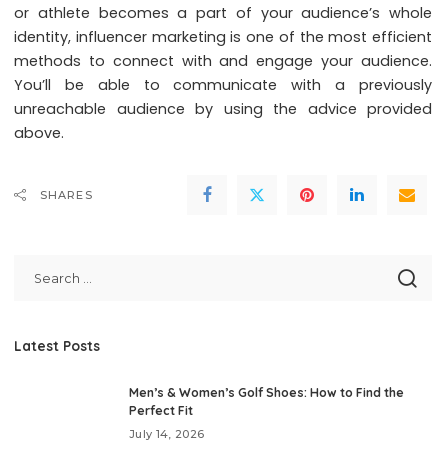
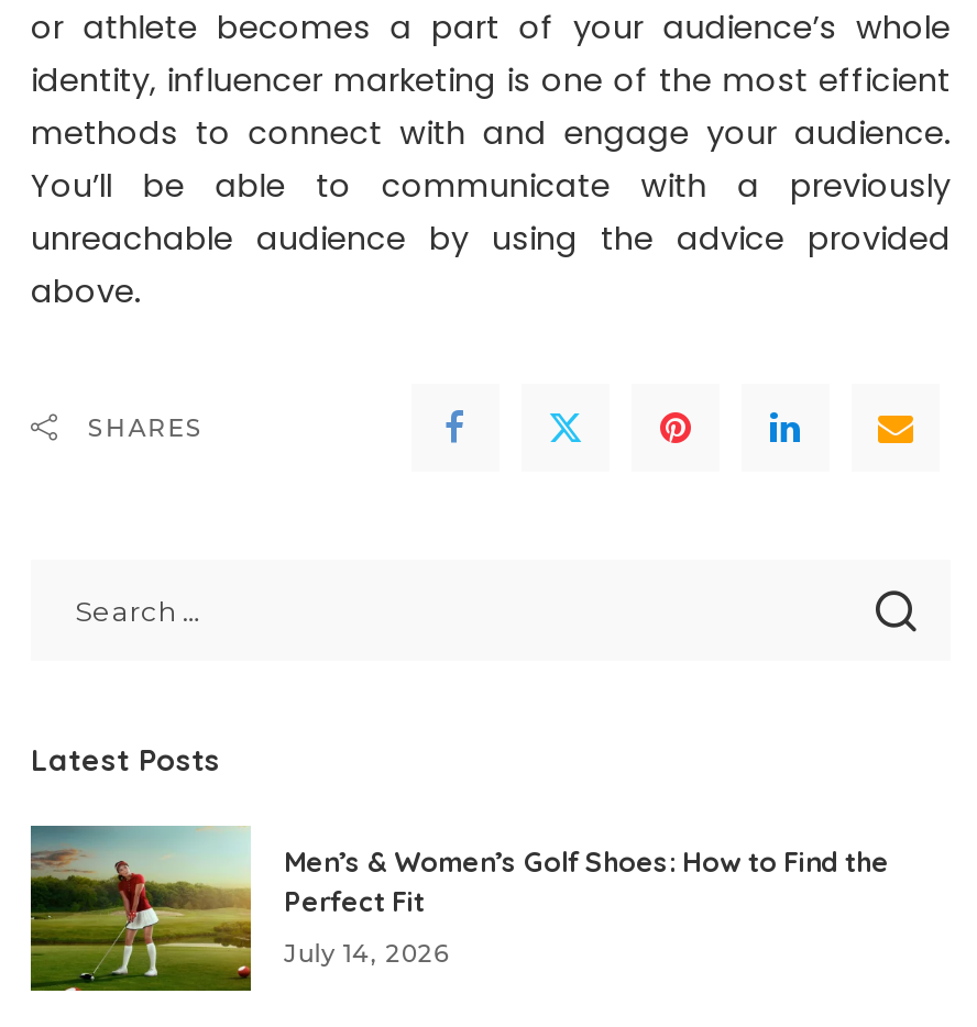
none -> [29,822,253,994] [image]

